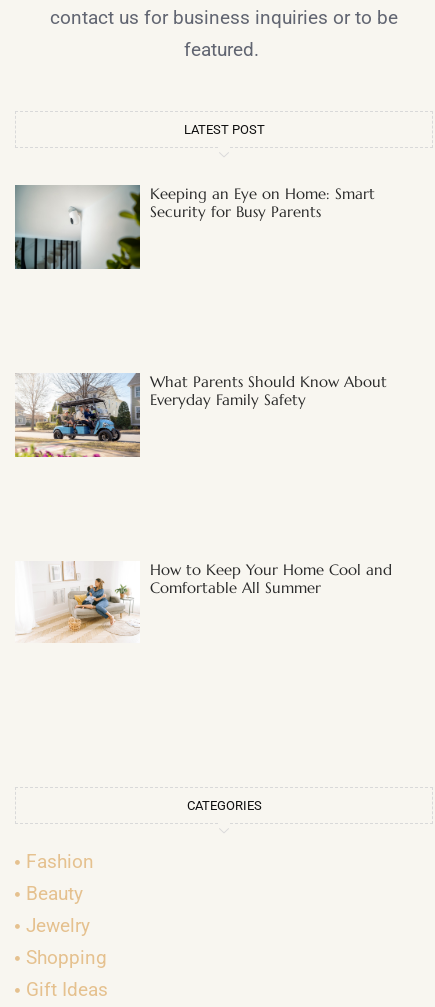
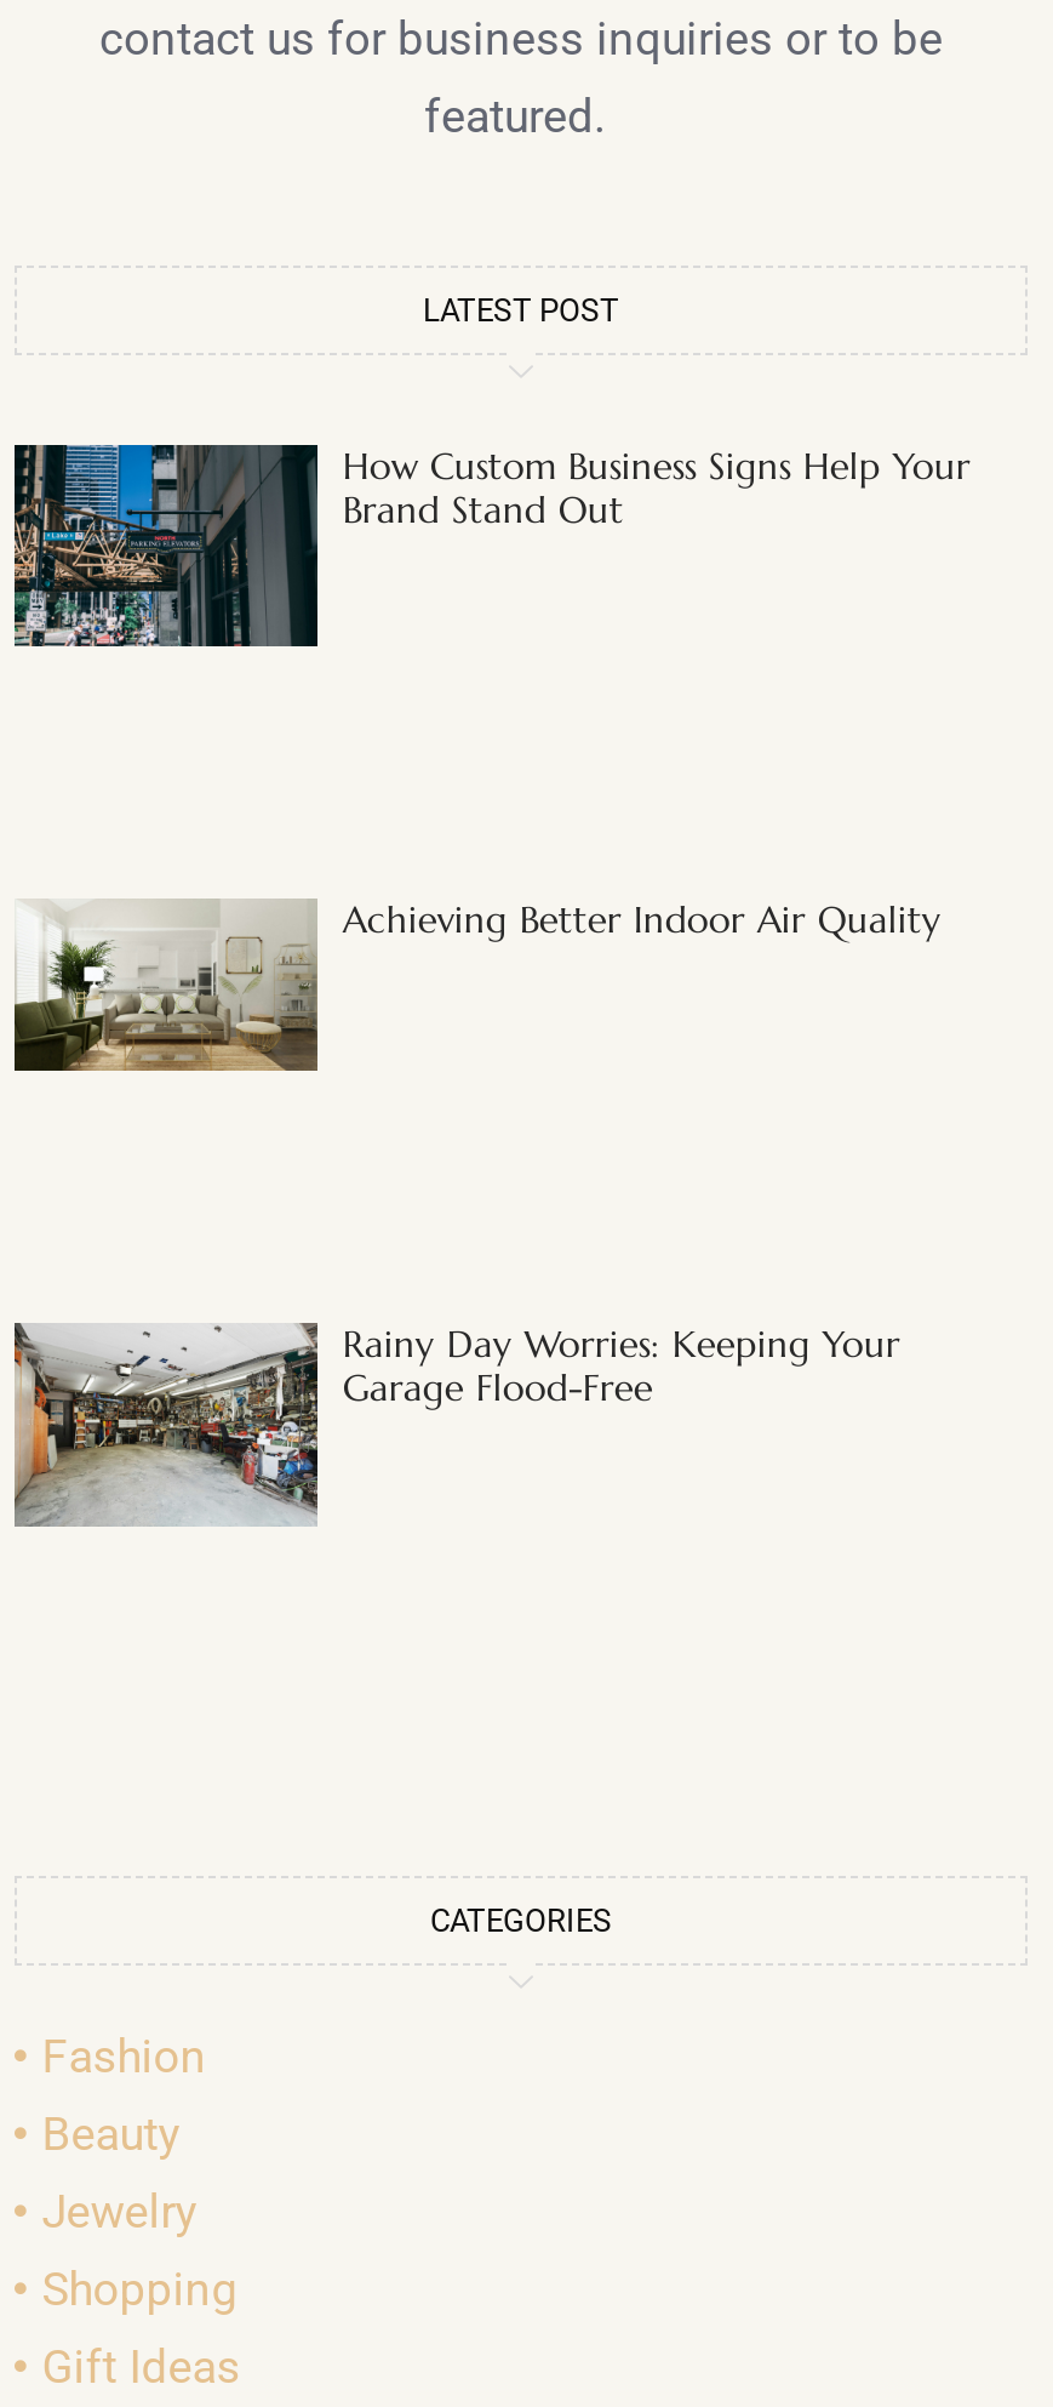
[14,184,375,270] [image] | Keeping an Eye on Home: Smart | Security for Busy Parents -> [12,442,970,650] [image] | How Custom Business Signs Help Your | Brand Stand Out
[14,372,387,458] [image] | What Parents Should Know About | Everyday Family Safety -> [12,897,941,1074] [image] | Achieving Better Indoor Air Quality
[15,559,392,643] [image] | How to Keep Your Home Cool and | Comfortable All Summer -> [12,1320,900,1528] [image] | Rainy Day Worries: Keeping Your | Garage Flood-Free

